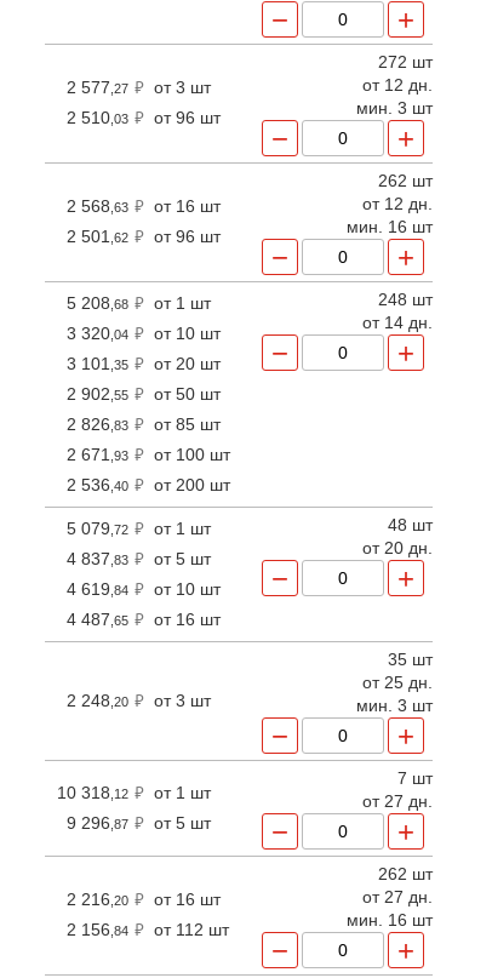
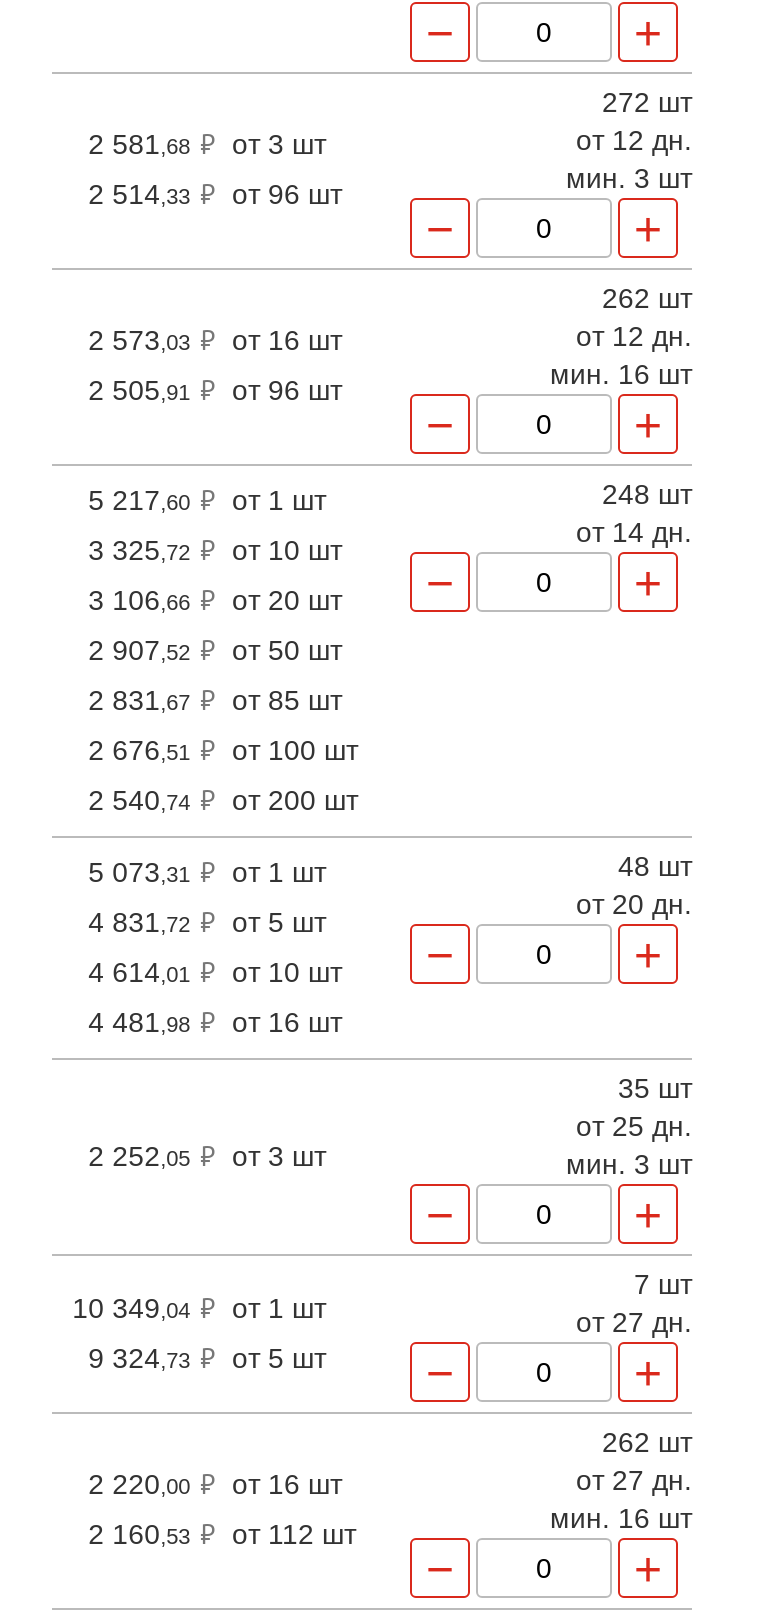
[67,77,129,97] 2 577,27 -> [88,128,190,160] 2 581,68
[67,108,221,127] 2 510,03 от 96 шт -> [88,178,342,210] 2 514,33 от 96 шт
[67,196,221,215] 2 568,63 от 16 шт -> [88,324,342,356] 2 573,03 от 16 шт
[67,226,221,246] 2 501,62 от 96 шт -> [88,374,342,406] 2 505,91 от 96 шт
[67,293,211,312] 5 208,68 от 1 шт -> [88,484,326,516] 5 217,60 от 1 шт
[67,323,221,343] 3 320,04 от 10 шт -> [88,534,342,566] 3 325,72 от 10 шт
[67,354,221,373] 3 101,35 от 20 шт -> [88,584,342,616] 3 106,66 от 20 шт
[67,384,221,403] 2 902,55 от 50 шт -> [88,634,342,666] 2 907,52 от 50 шт
[67,414,221,434] 2 826,83 от 85 шт -> [88,684,342,716] 2 831,67 от 85 шт
[67,445,230,464] 2 671,93 от 100 шт -> [88,734,358,766] 2 676,51 от 100 шт
[67,475,230,494] 2 536,40 от 200 шт -> [88,784,358,816] 2 540,74 от 200 шт
[67,518,211,538] 5 079,72 от 1 шт -> [88,856,326,888] 5 073,31 от 1 шт
[67,549,211,568] 4 837,83 от 5 шт -> [88,906,326,938] 4 831,72 от 5 шт
[67,579,221,598] 4 619,84 от 10 шт -> [88,956,342,988] 4 614,01 от 10 шт
[67,609,221,629] 4 487,65 от 16 шт -> [88,1006,342,1038] 4 481,98 от 16 шт
[67,691,129,710] 2 248,20 -> [88,1140,190,1172] 2 252,05
[57,783,211,802] 10 318,12 от 1 шт -> [72,1292,326,1324] 10 349,04 от 1 шт
[67,813,211,832] 9 296,87 от 5 шт -> [88,1342,326,1374] 9 324,73 от 5 шт
[67,889,221,909] 2 216,20 от 16 шт -> [88,1468,342,1500] 2 220,00 от 16 шт
[67,920,229,939] 2 156,84 от 112 шт -> [88,1518,356,1550] 2 160,53 от 112 шт

